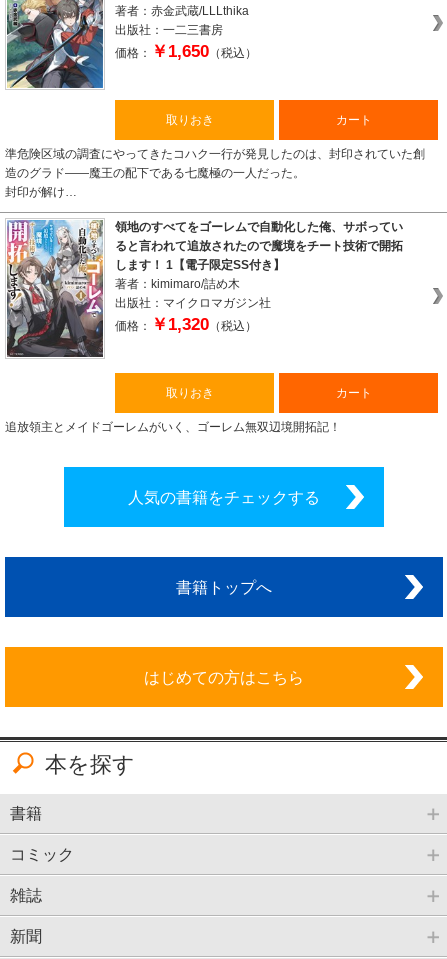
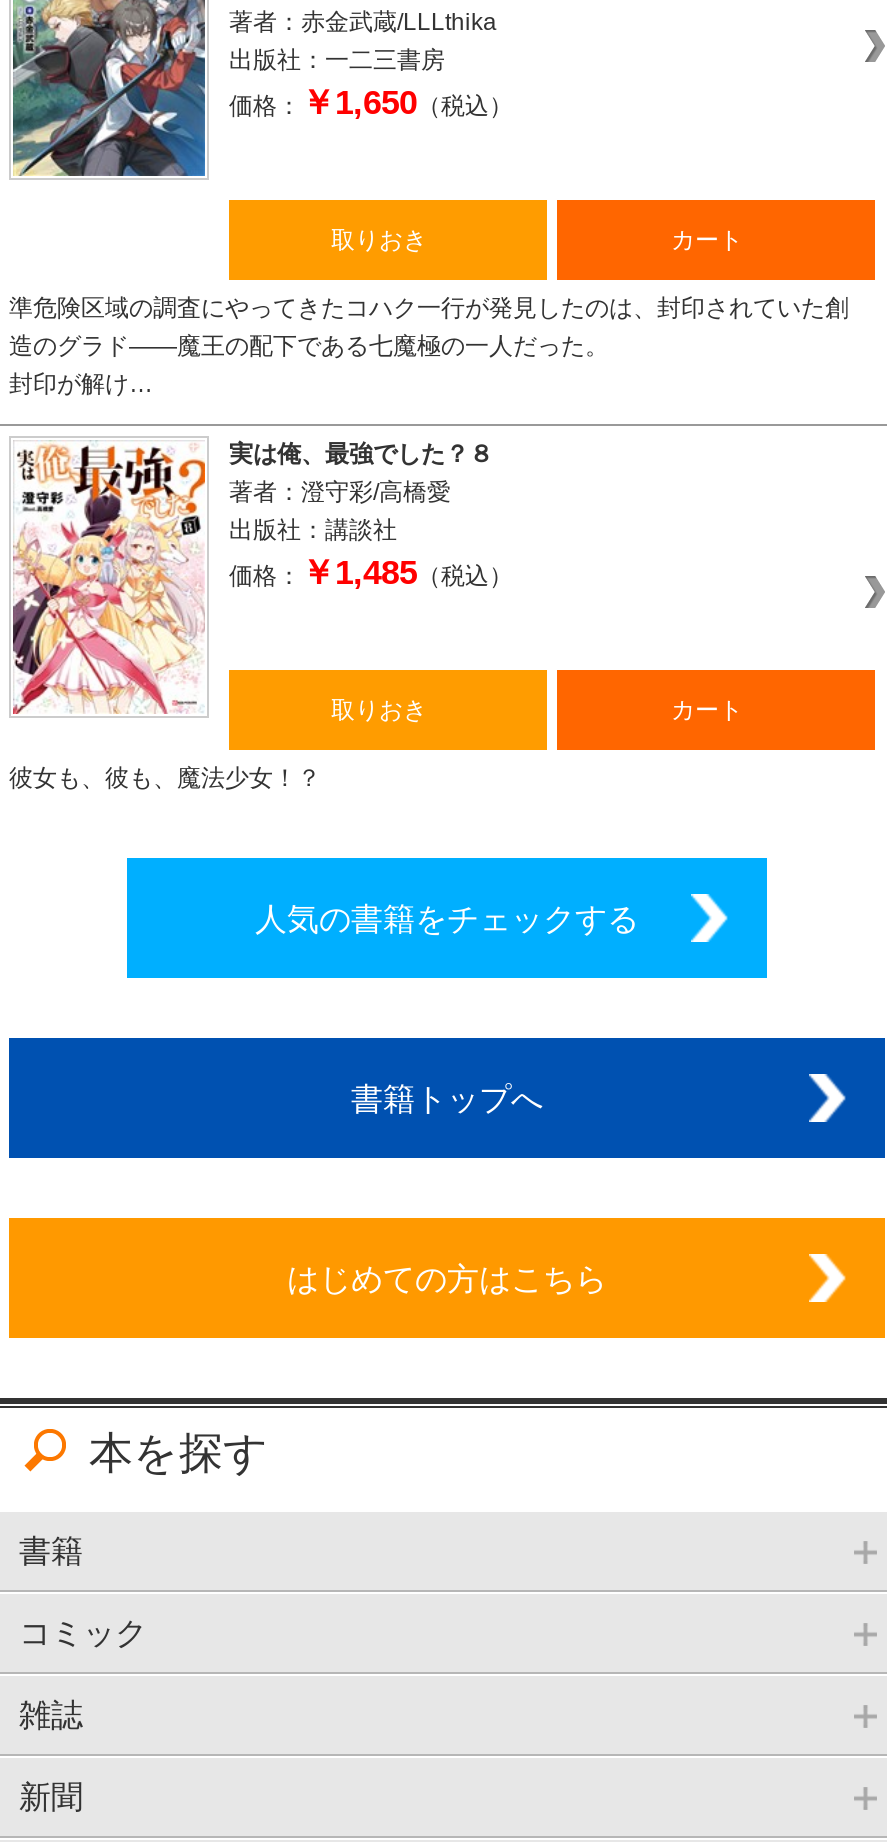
[6,219,403,358] [image] | 領地のすべてをゴーレムで自動化した俺、サボってい | ると言われて追放されたので魔境をチート技術で開拓 | します！ 1【電子限定SS付き】 | 著者：kimimaro/詰め木 | 出版社：マイクロマガジン社 | 価格：￥1,320（税込） -> [11,440,513,716] [image] | 実は俺、最強でした？８ | 著者：澄守彩/高橋愛 | 出版社：講談社 | 価格：￥1,485（税込）
[5,420,341,434] 追放領主とメイドゴーレムがいく、ゴーレム無双辺境開拓記！ -> [9,764,321,792] 彼女も、彼も、魔法少女！？

